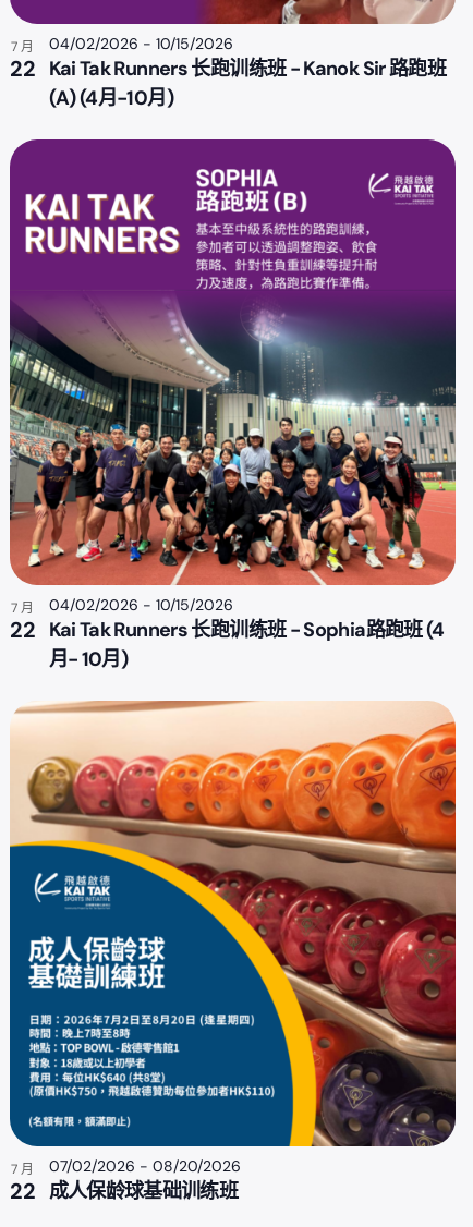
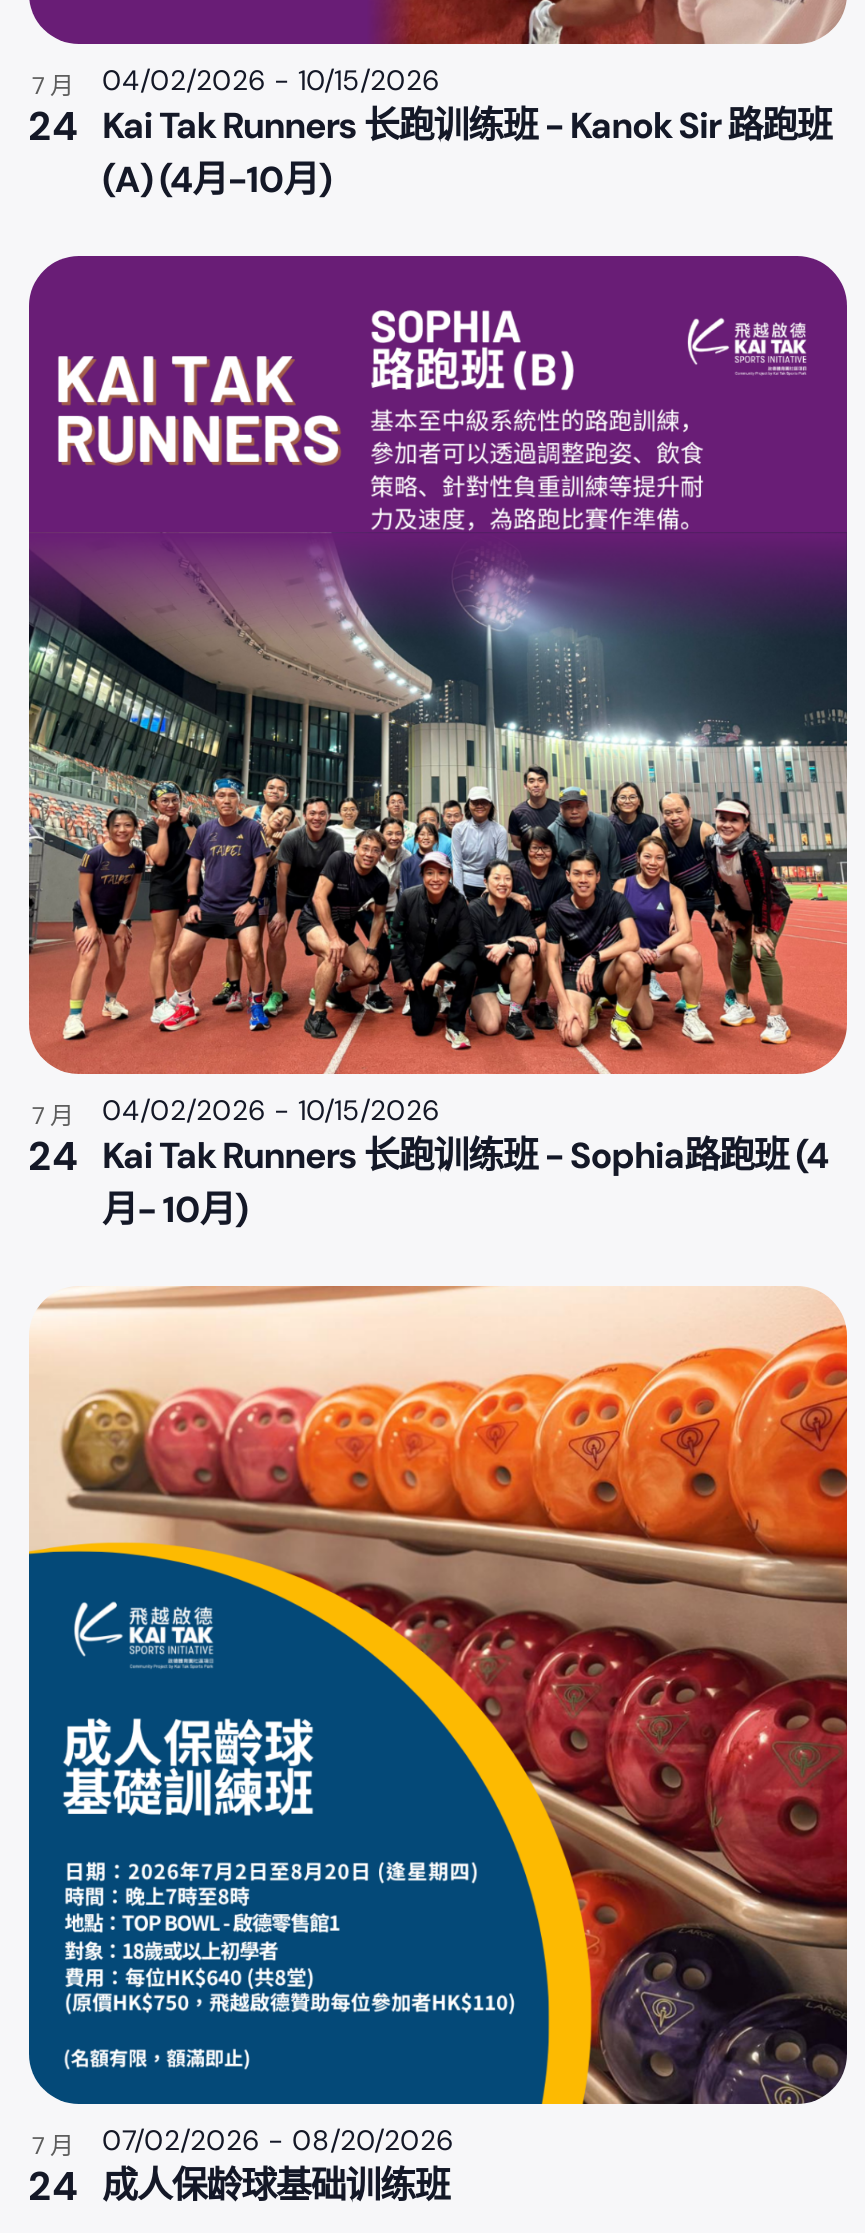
[9,54,446,83] 22 Kai Tak Runners 长跑训练班 - Kanok Sir 路跑班 -> [28,100,831,152] 24 Kai Tak Runners 长跑训练班 - Kanok Sir 路跑班
[9,616,444,644] 22 Kai Tak Runners 长跑训练班 - Sophia路跑班 (4 -> [28,1130,829,1182] 24 Kai Tak Runners 长跑训练班 - Sophia路跑班 (4
[9,1177,238,1205] 22 成人保龄球基础训练班 -> [28,2160,449,2212] 24 成人保龄球基础训练班

